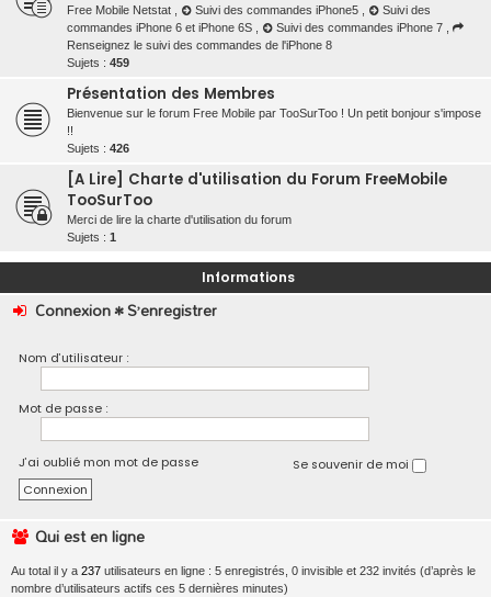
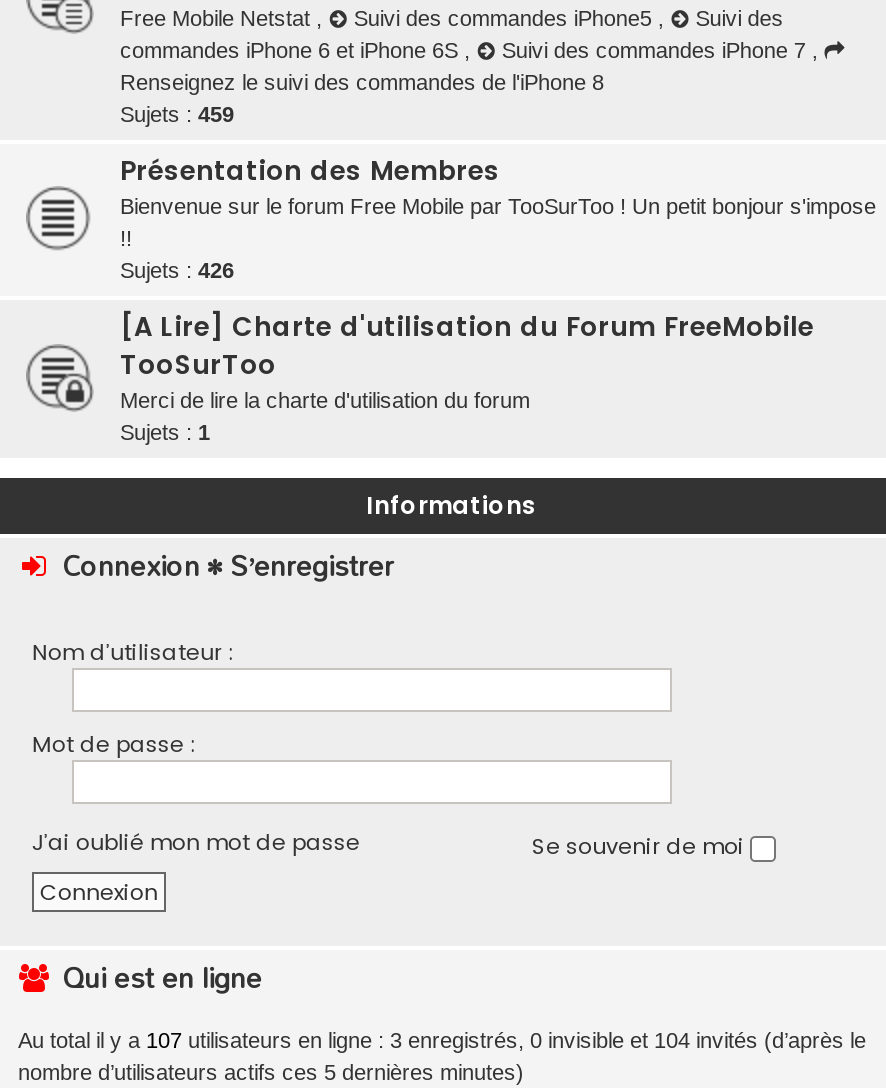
[11,564,476,577] Au total il y a 237 utilisateurs en ligne : 5 enregistrés, 0 invisible et 232 invités (d’après le -> [18,1027,866,1051] Au total il y a 107 utilisateurs en ligne : 3 enregistrés, 0 invisible et 104 invités (d’après le

